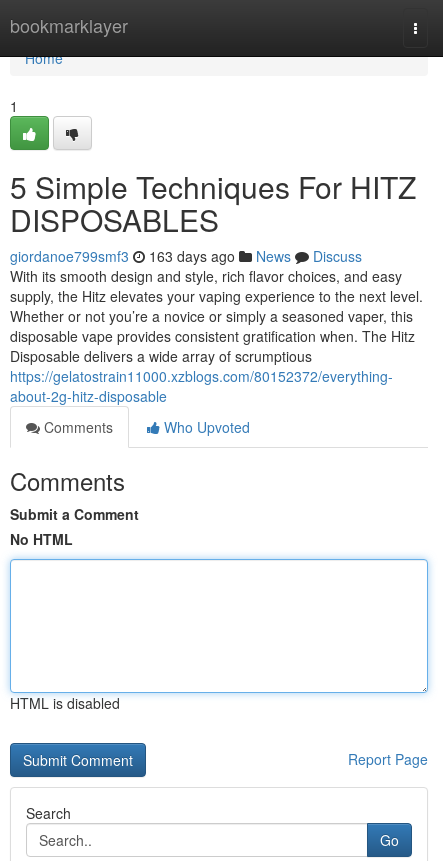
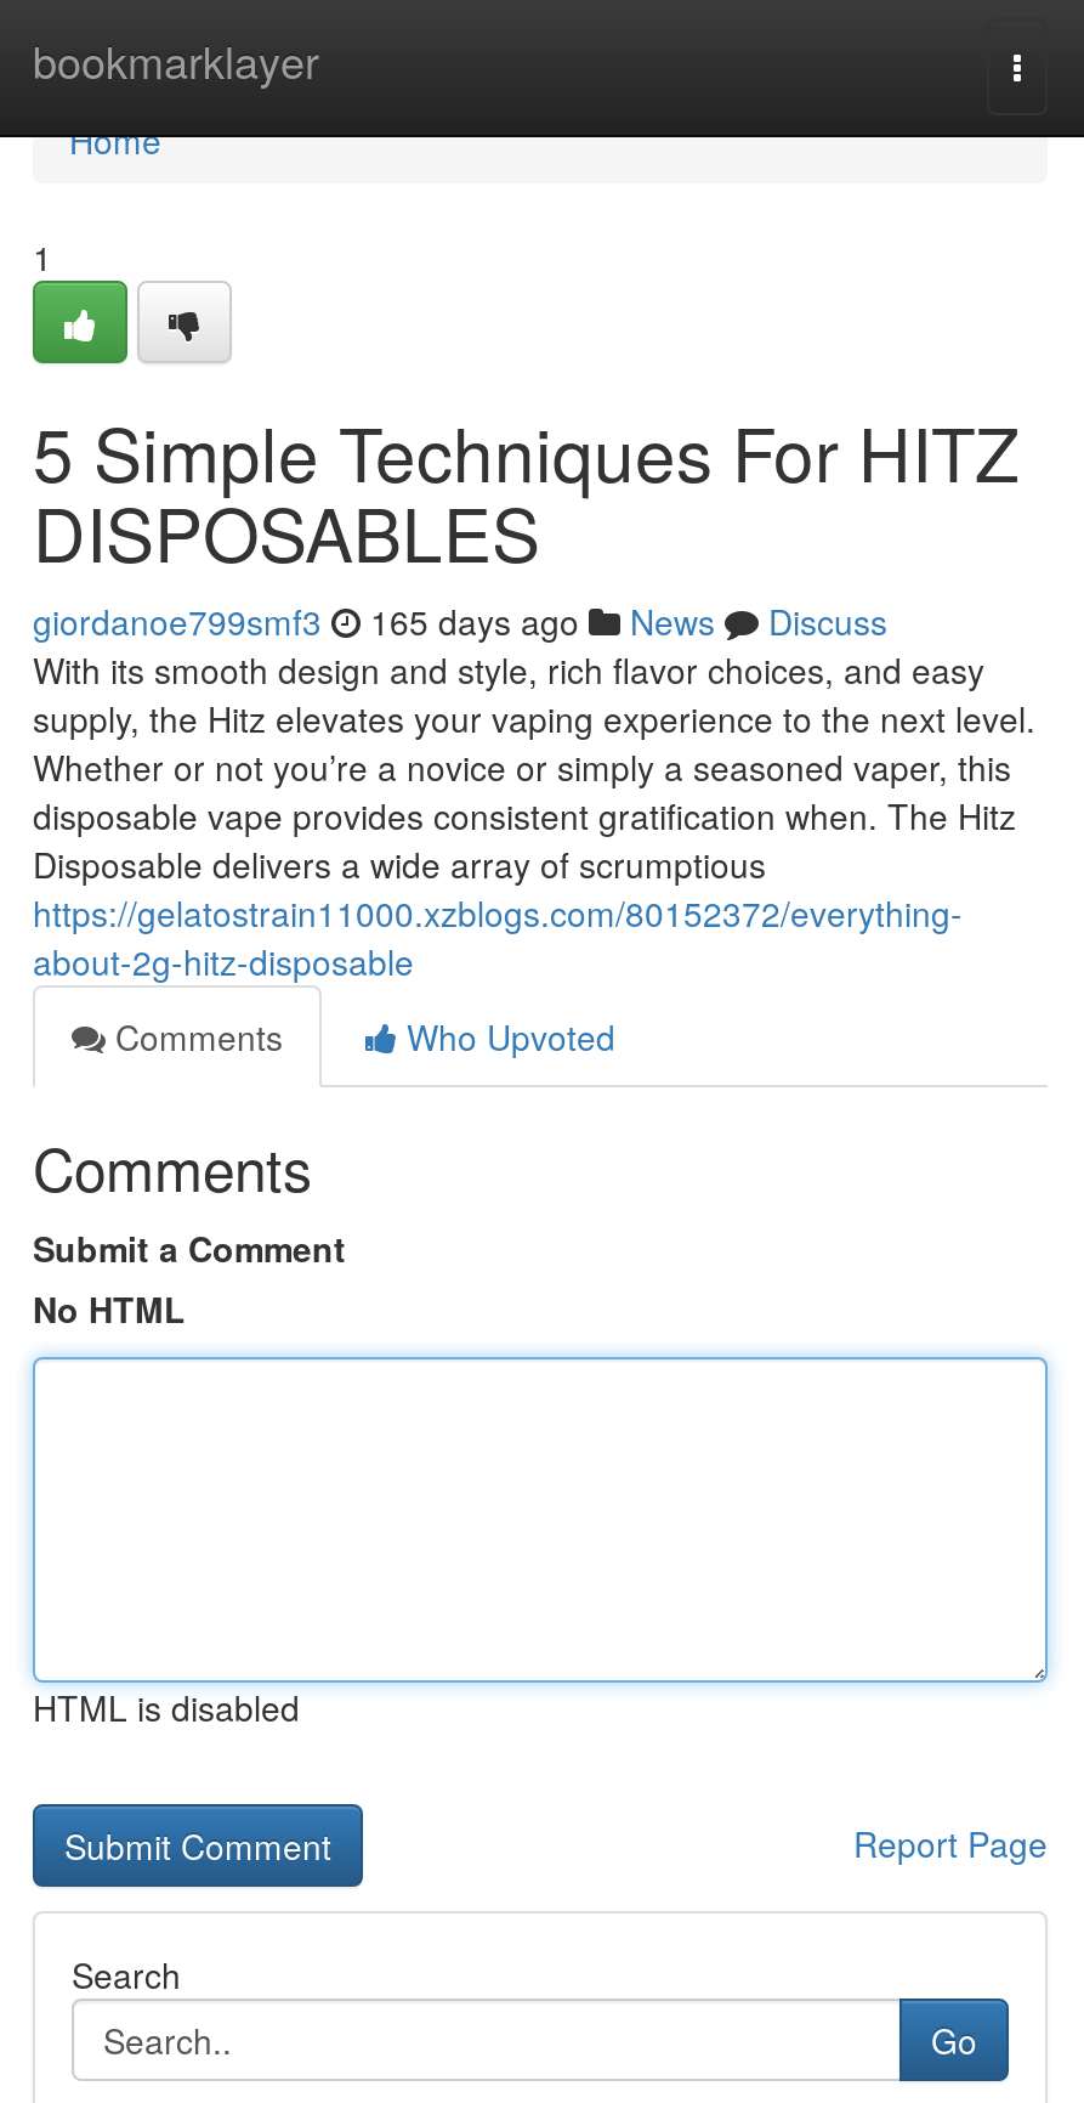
[10,246,362,266] giordanoe799smf3 163 days ago News Discuss -> [33,597,887,645] giordanoe799smf3 165 days ago News Discuss

